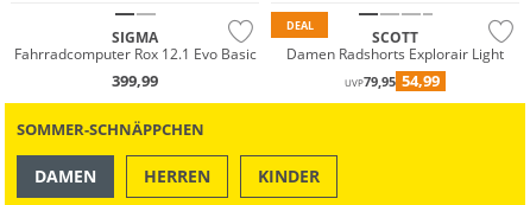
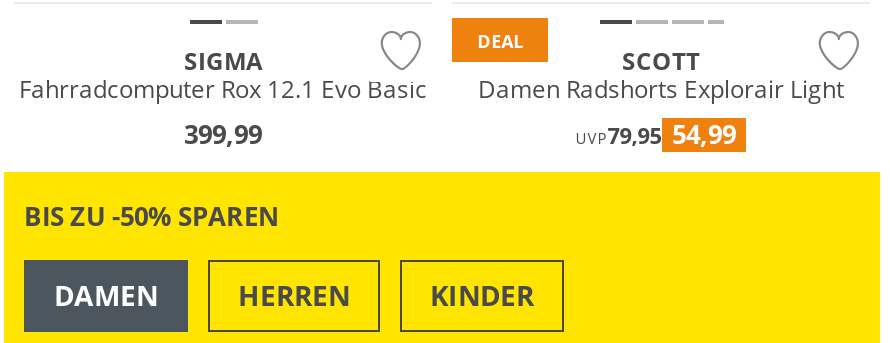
[17,118,204,139] SOMMER-SCHNÄPPCHEN -> [24,197,280,233] BIS ZU -50% SPAREN

